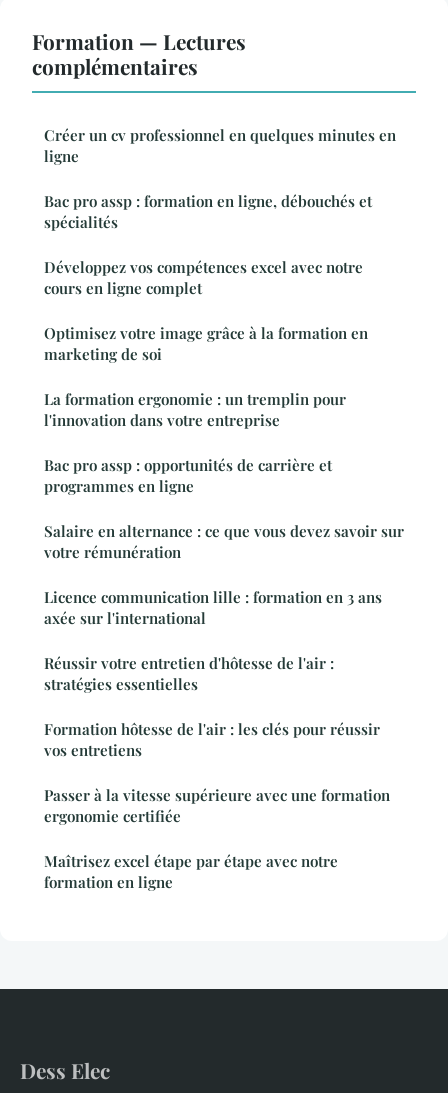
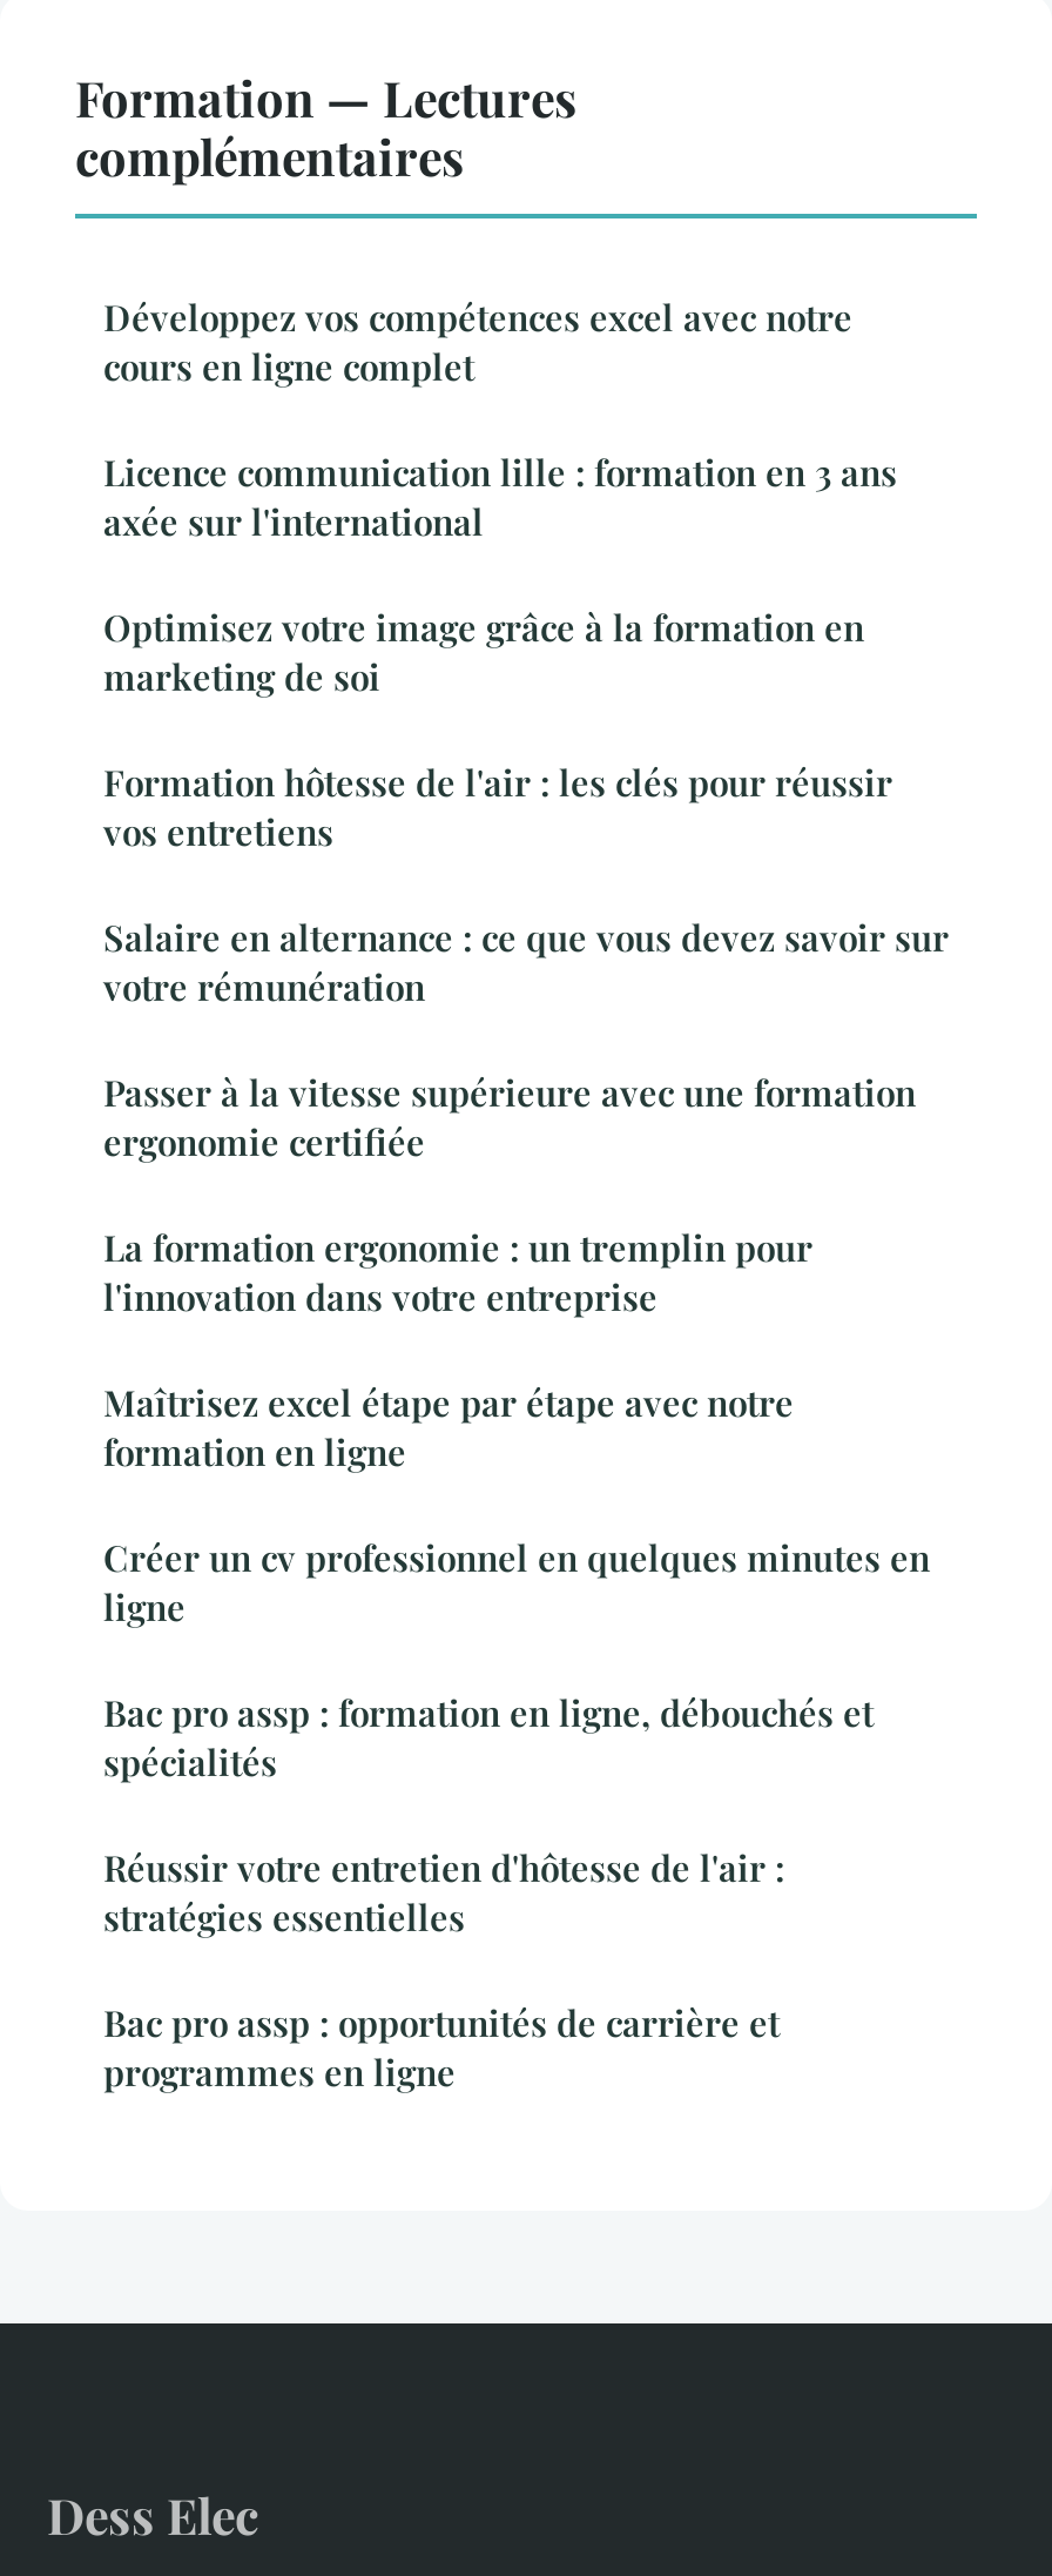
moved [44,125,396,232] -> [103,1534,930,1785]: Créer un cv professionnel en quelques minutes en | ligne | Bac pro assp : formation en ligne, débouchés et | spécialités
moved [44,257,368,430] -> [103,294,864,1320]: Développez vos compétences excel avec notre | cours en ligne complet | Optimisez votre image grâce à la formation en | marketing de soi | La formation ergonomie : un tremplin pour | l'innovation dans votre entreprise
moved [44,455,332,496] -> [103,1999,780,2096]: Bac pro assp : opportunités de carrière et | programmes en ligne
moved [44,521,404,628] -> [103,449,949,1010]: Salaire en alternance : ce que vous devez savoir sur | votre rémunération | Licence communication lille : formation en 3 ans | axée sur l'international
moved [44,653,334,694] -> [103,1844,784,1941]: Réussir votre entretien d'hôtesse de l'air : | stratégies essentielles
moved [44,719,390,892] -> [103,759,916,1475]: Formation hôtesse de l'air : les clés pour réussir | vos entretiens | Passer à la vitesse supérieure avec une formation | ergonomie certifiée | Maîtrisez excel étape par étape avec notre | formation en ligne

